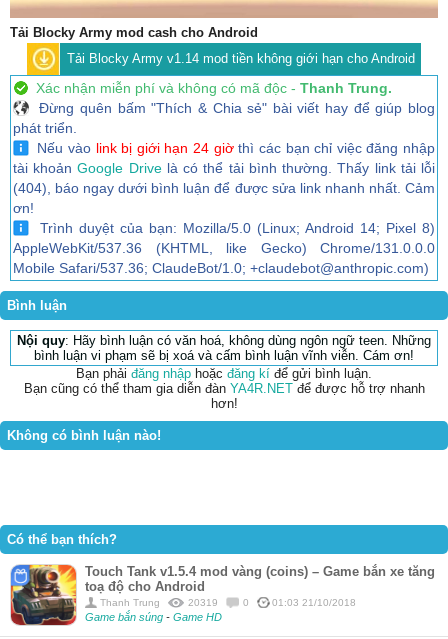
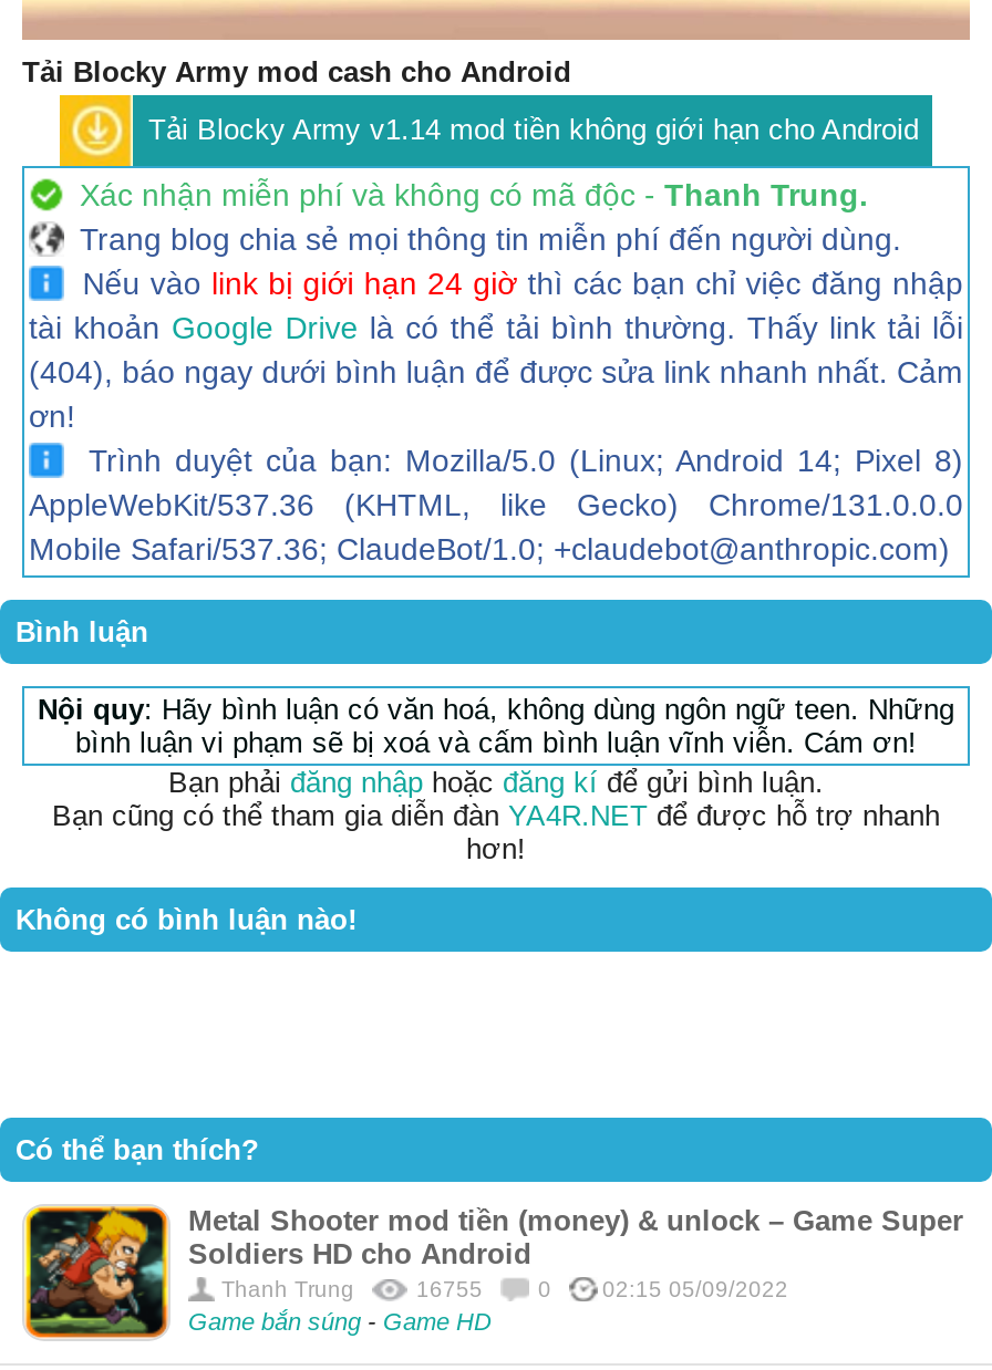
[13,100,435,136] Đừng quên bấm "Thích & Chia sẻ" bài viết hay để giúp blog | phát triển. -> [62,222,901,258] Trang blog chia sẻ mọi thông tin miễn phí đến người dùng.
[10,564,435,626] [image] | Touch Tank v1.5.4 mod vàng (coins) – Game bắn xe tăng | toạ độ cho Android -> [22,1204,963,1339] [image] | Metal Shooter mod tiền (money) & unlock – Game Super | Soldiers HD cho Android
[188,597,218,608] 20319 -> [416,1278,483,1302] 16755
[272,597,356,608] 01:03 21/10/2018 -> [602,1278,788,1302] 02:15 05/09/2022

